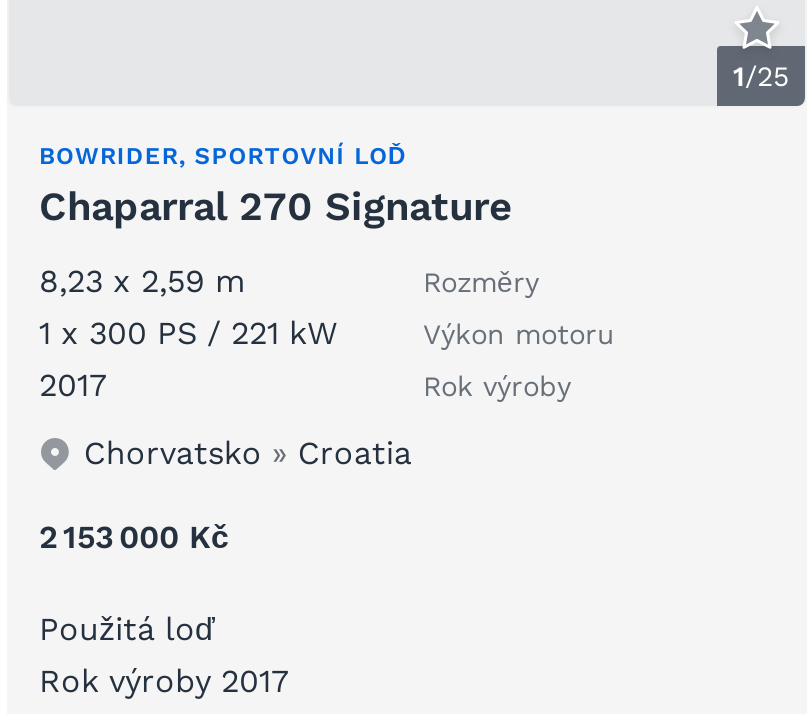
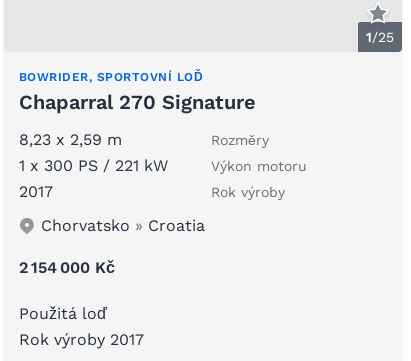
[39,519,229,557] 2 153 000 Kč -> [19,258,115,277] 2 154 000 Kč

